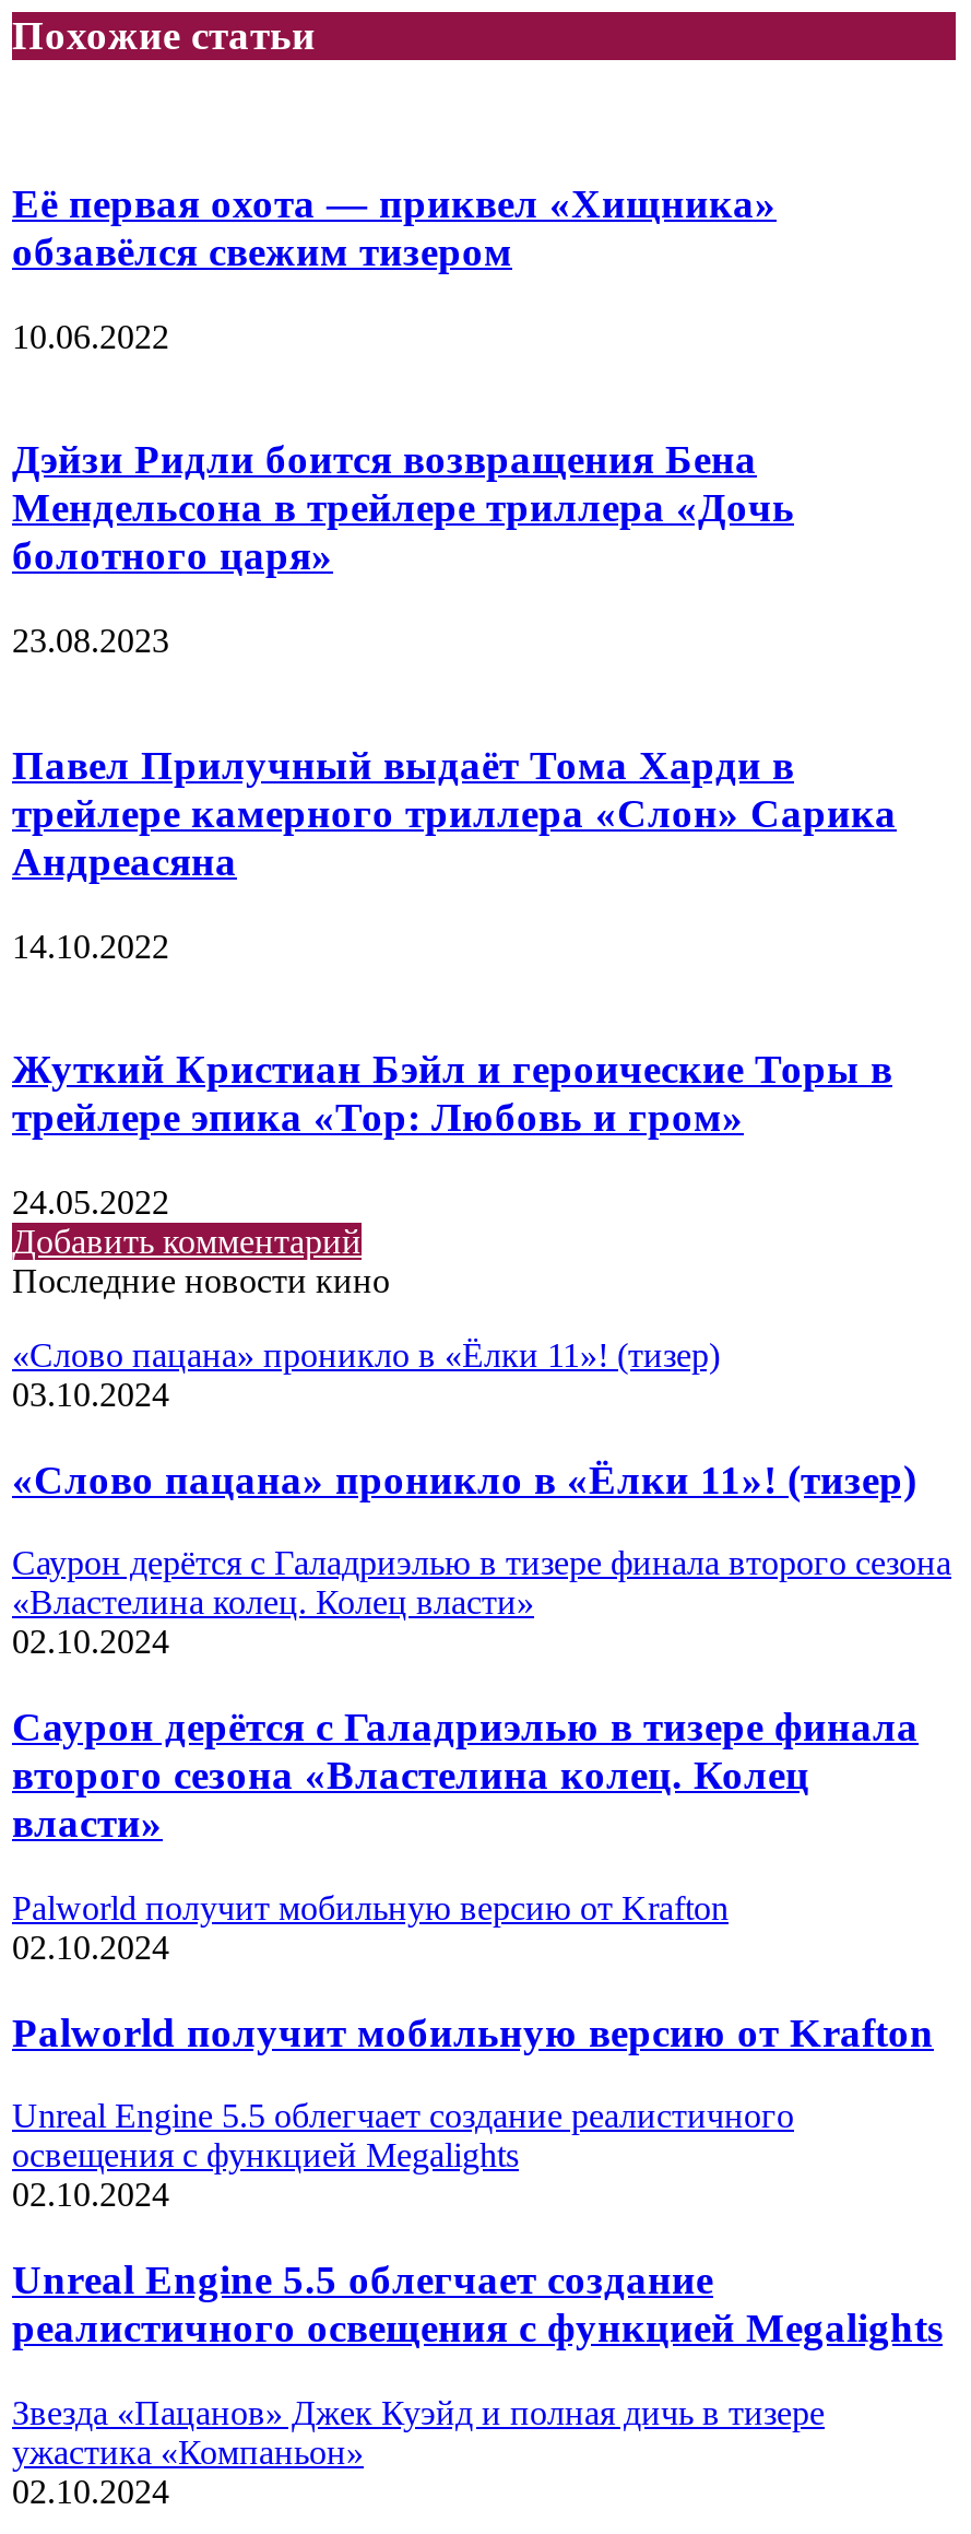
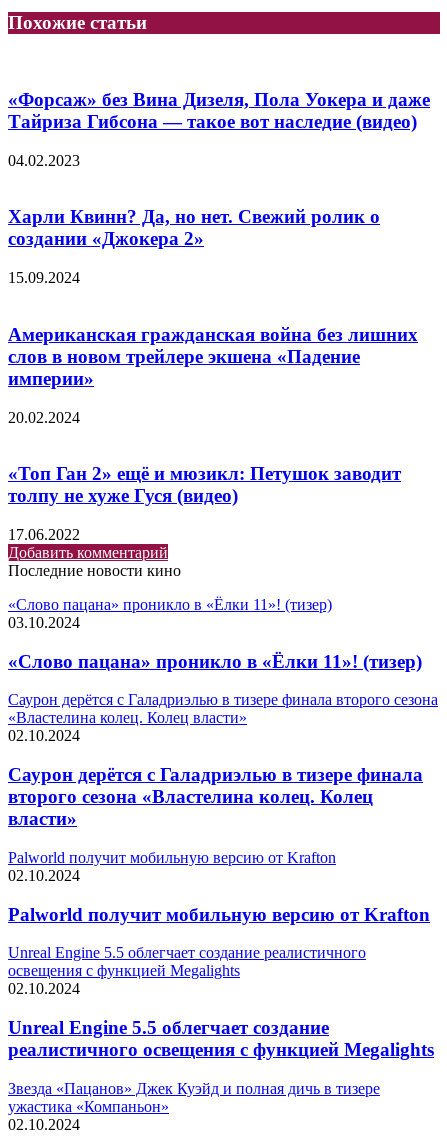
[12,180,777,274] Её первая охота — приквел «Хищника» | обзавёлся свежим тизером -> [8,89,430,132] «Форсаж» без Вина Дизеля, Пола Уокера и даже | Тайриза Гибсона — такое вот наследие (видео)
[12,317,169,354] 10.06.2022 -> [8,152,80,169] 04.02.2023
[12,437,794,579] Дэйзи Ридли боится возвращения Бена | Мендельсона в трейлере триллера «Дочь | болотного царя» -> [8,206,380,249] Харли Квинн? Да, но нет. Свежий ролик о | создании «Джокера 2»
[12,622,169,659] 23.08.2023 -> [8,269,80,286] 15.09.2024
[12,742,897,884] Павел Прилучный выдаёт Тома Харди в | трейлере камерного триллера «Слон» Сарика | Андреасяна -> [8,324,418,389] Американская гражданская война без лишних | слов в новом трейлере экшена «Падение | империи»
[12,927,169,964] 14.10.2022 -> [8,409,80,426] 20.02.2024
[12,1046,892,1140] Жуткий Кристиан Бэйл и героические Торы в | трейлере эпика «Тор: Любовь и гром» -> [8,463,401,506] «Топ Ган 2» ещё и мюзикл: Петушок заводит | толпу не хуже Гуся (видео)
[12,1183,169,1221] 24.05.2022 -> [8,526,80,543] 17.06.2022

